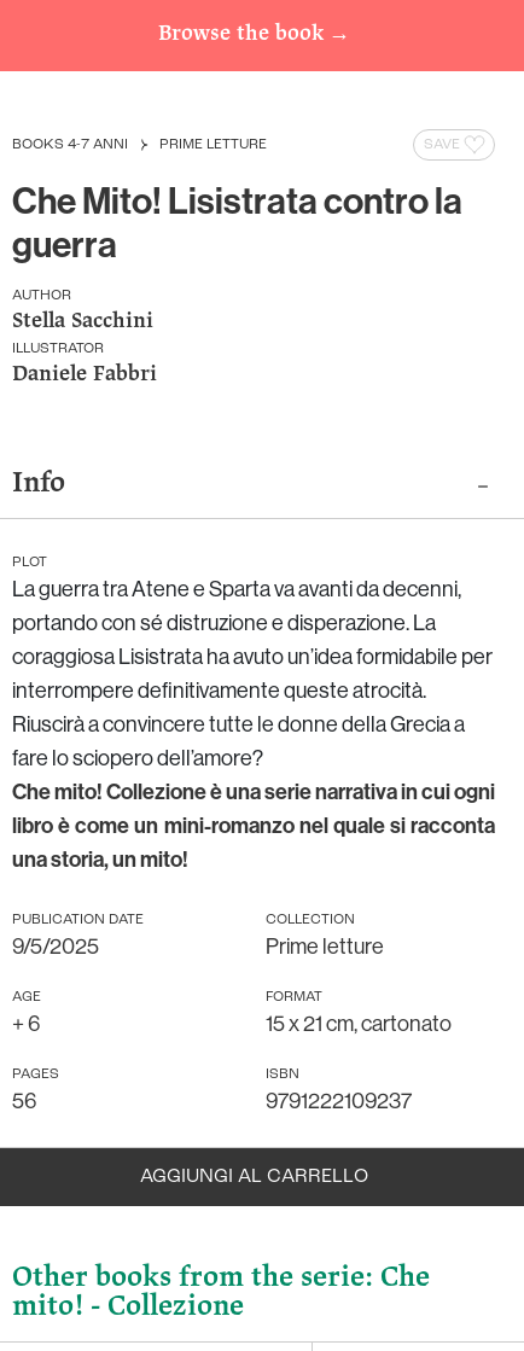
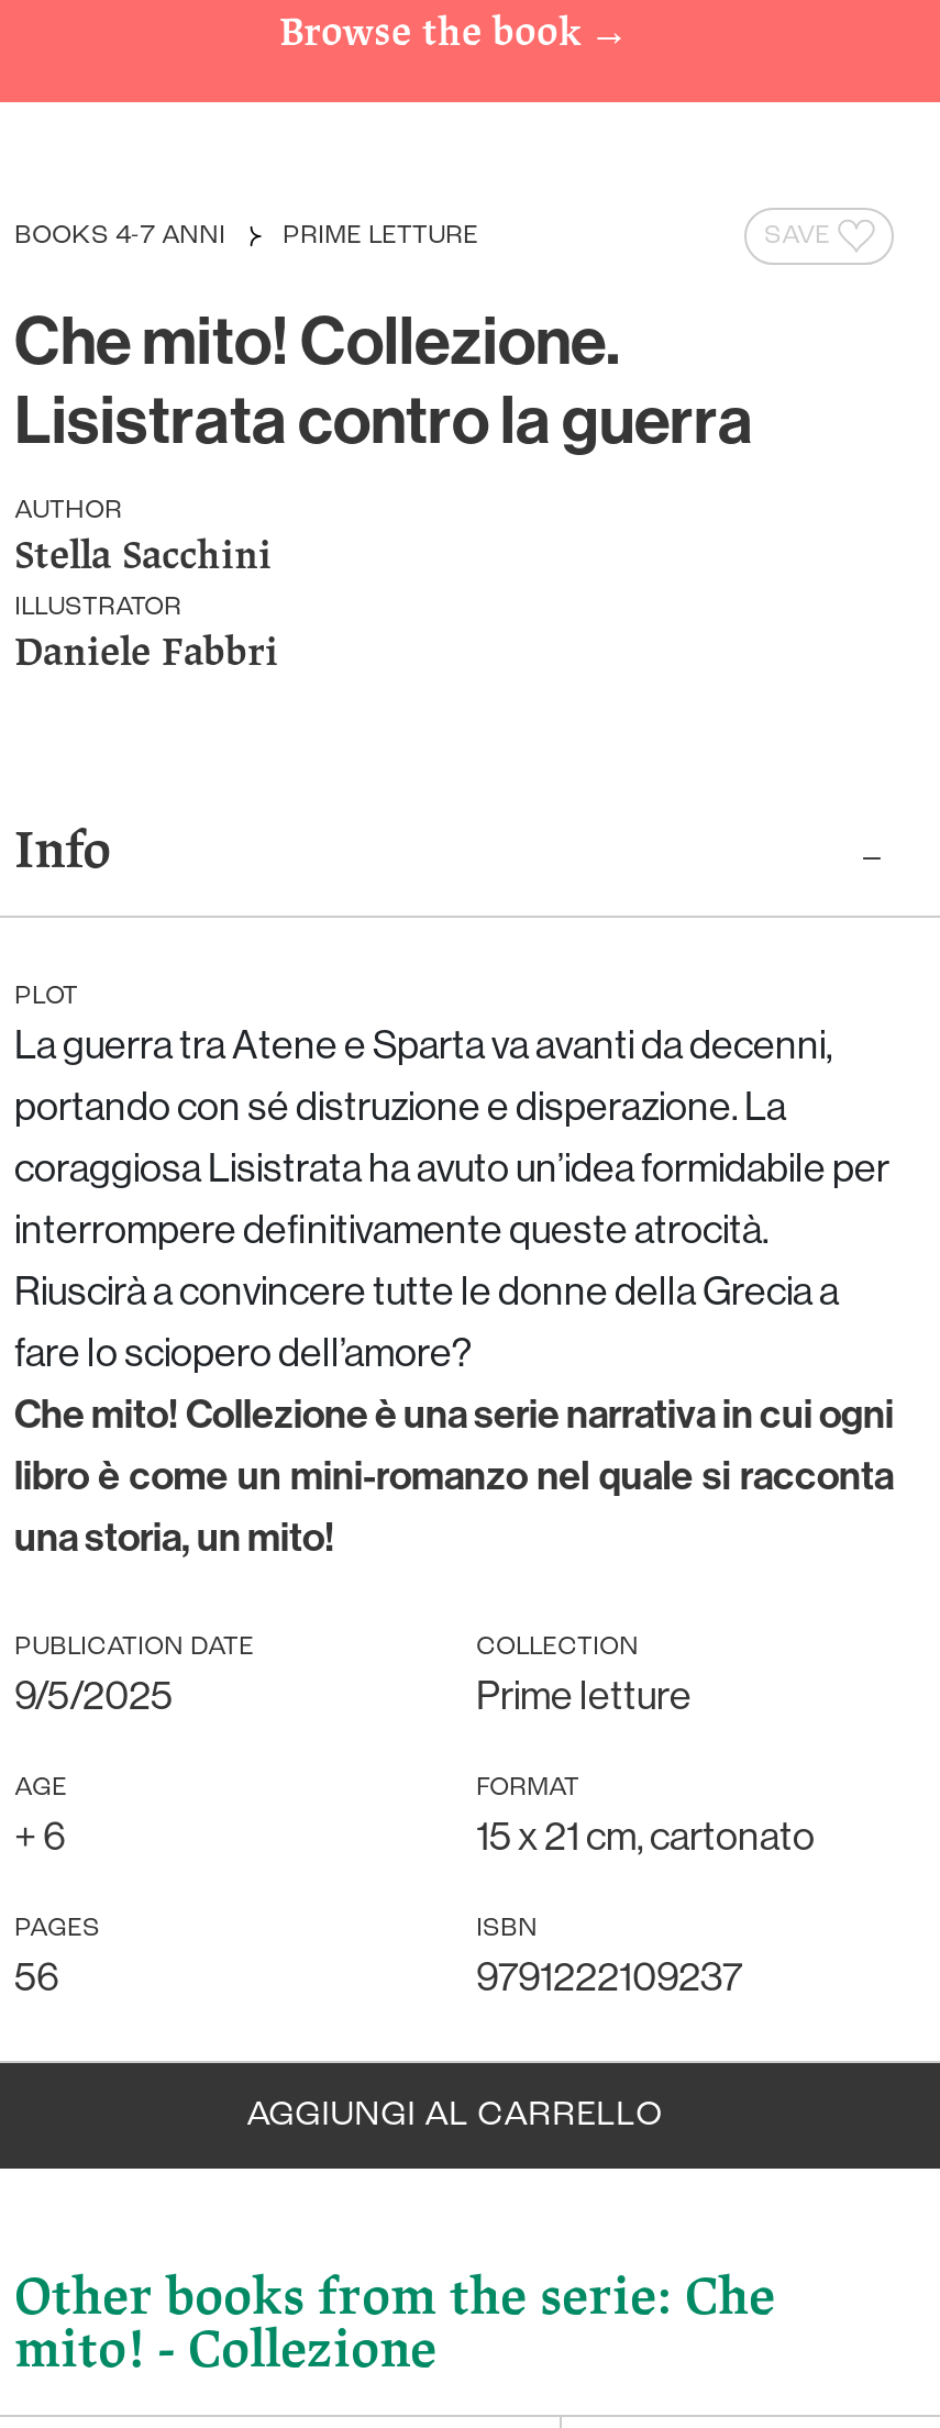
[12,180,462,267] Che Mito! Lisistrata contro la | guerra -> [14,298,753,461] Che mito! Collezione. | Lisistrata contro la guerra

